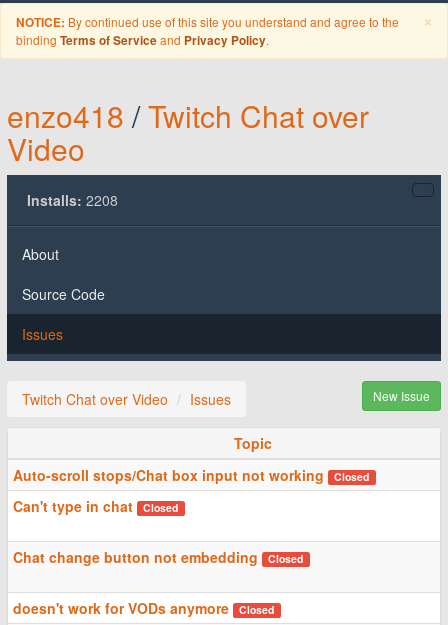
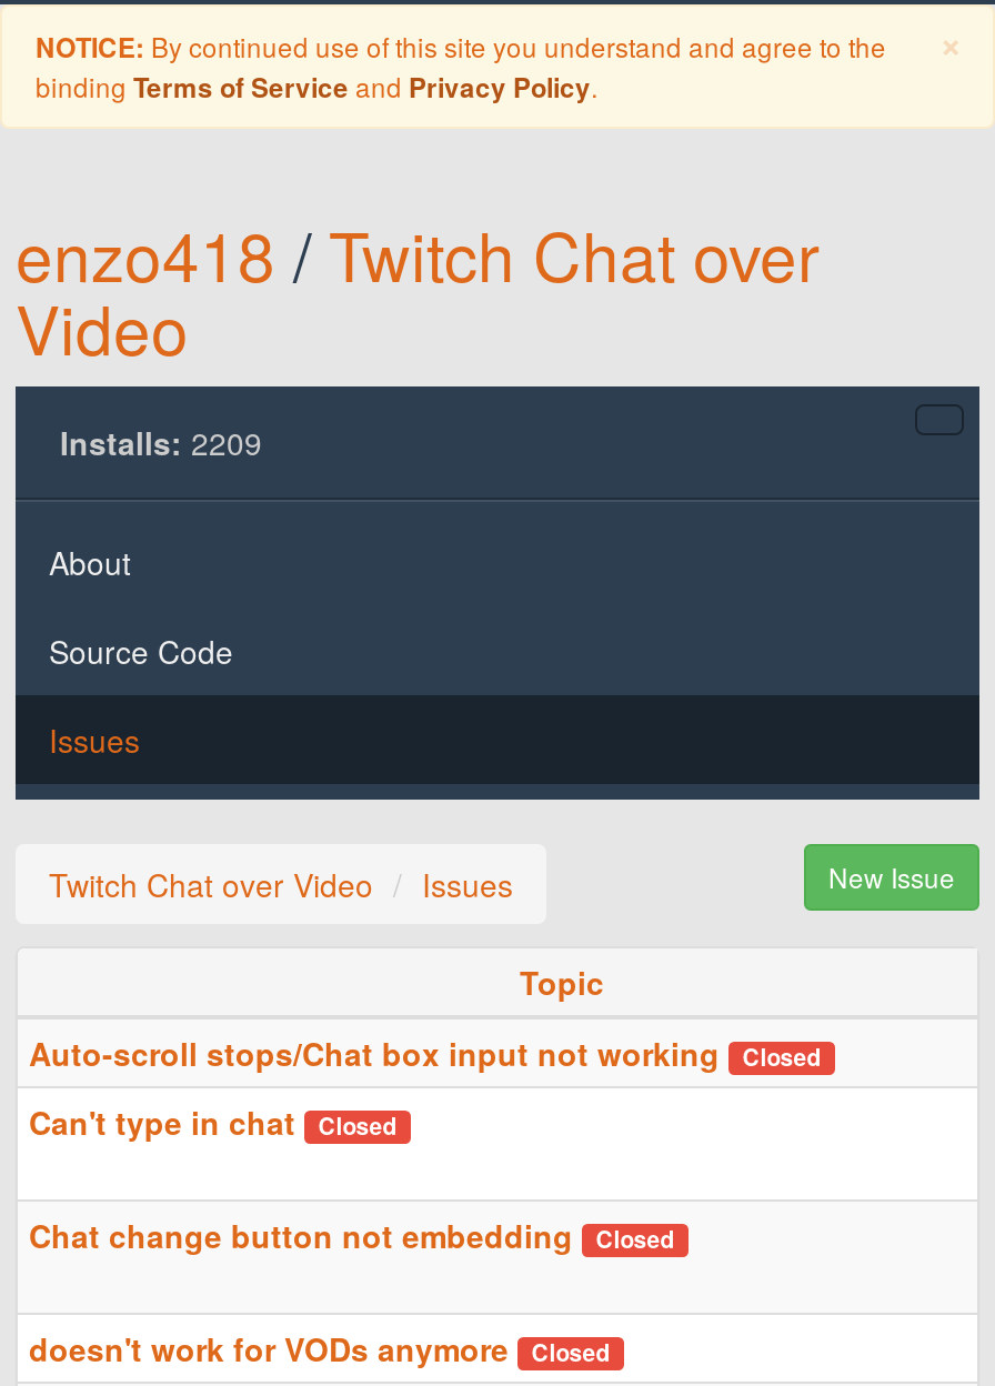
[27,190,118,210] Installs: 2208 -> [60,420,262,464] Installs: 2209

